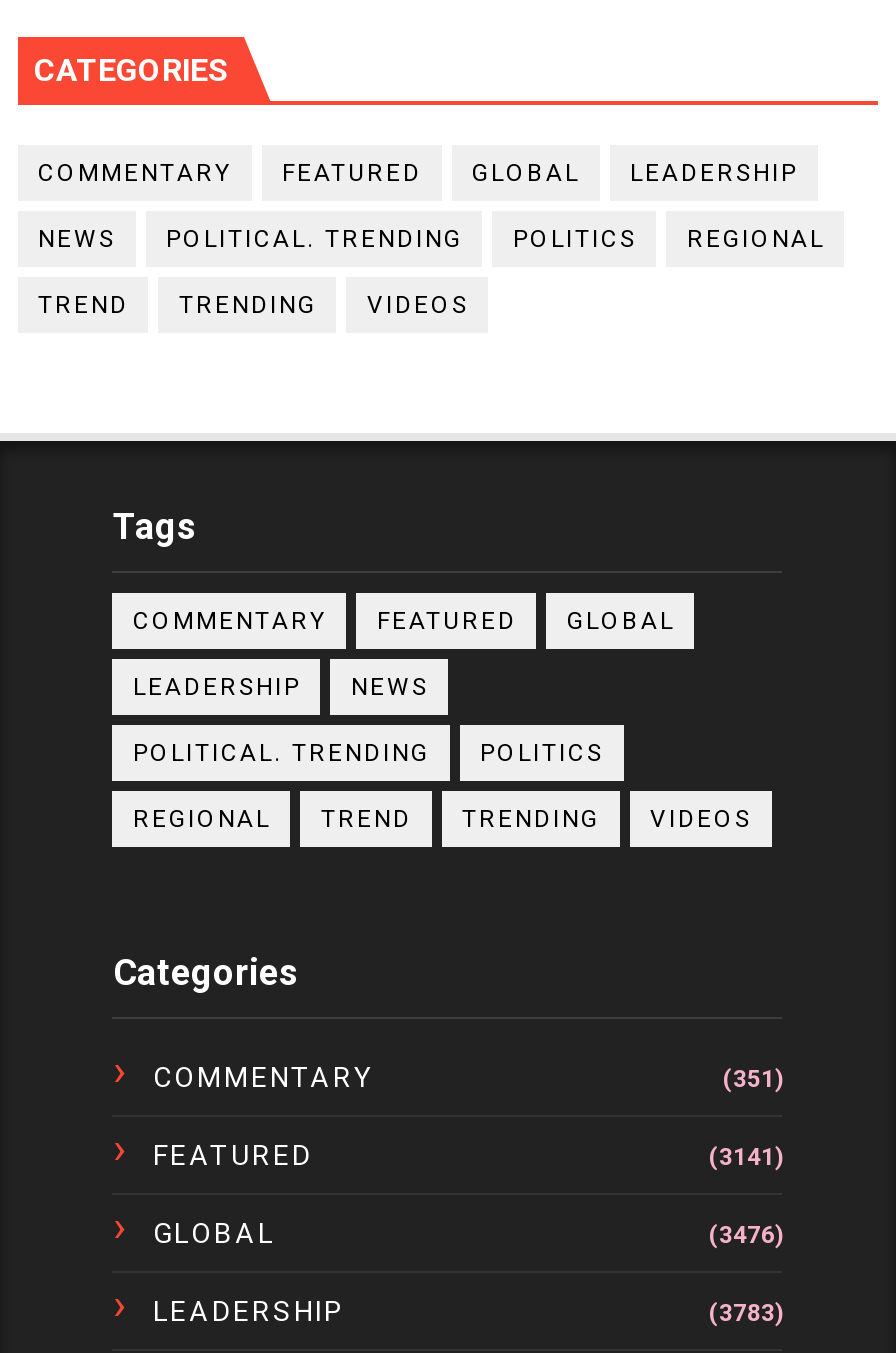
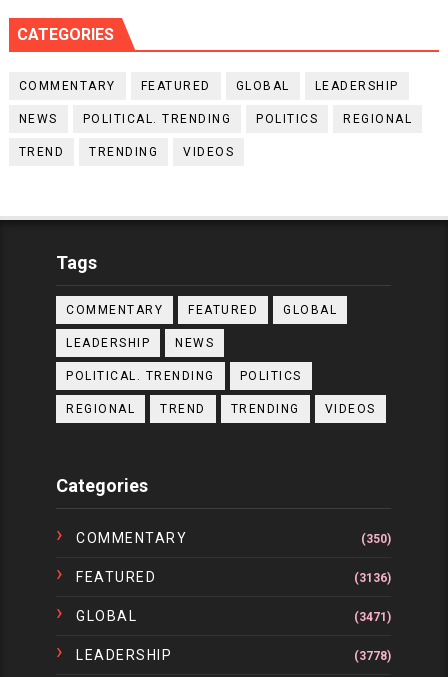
[723,1066,783,1094] (351) -> [361,532,391,546] (350)
[709,1144,783,1172] (3141) -> [354,571,391,585] (3136)
[709,1222,783,1250] (3476) -> [354,610,391,624] (3471)
[709,1300,783,1328] (3783) -> [354,649,391,663] (3778)

